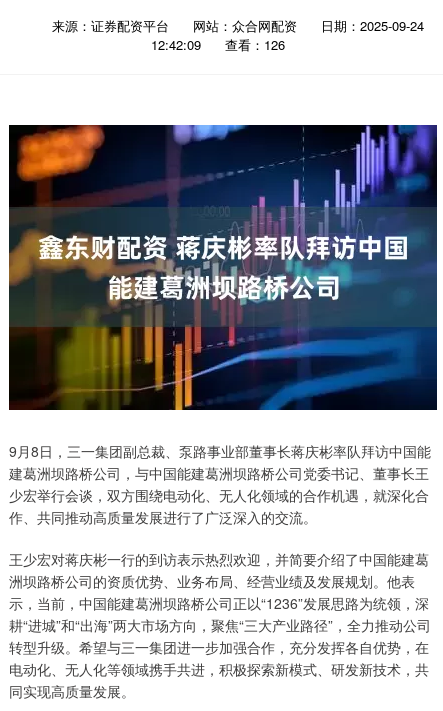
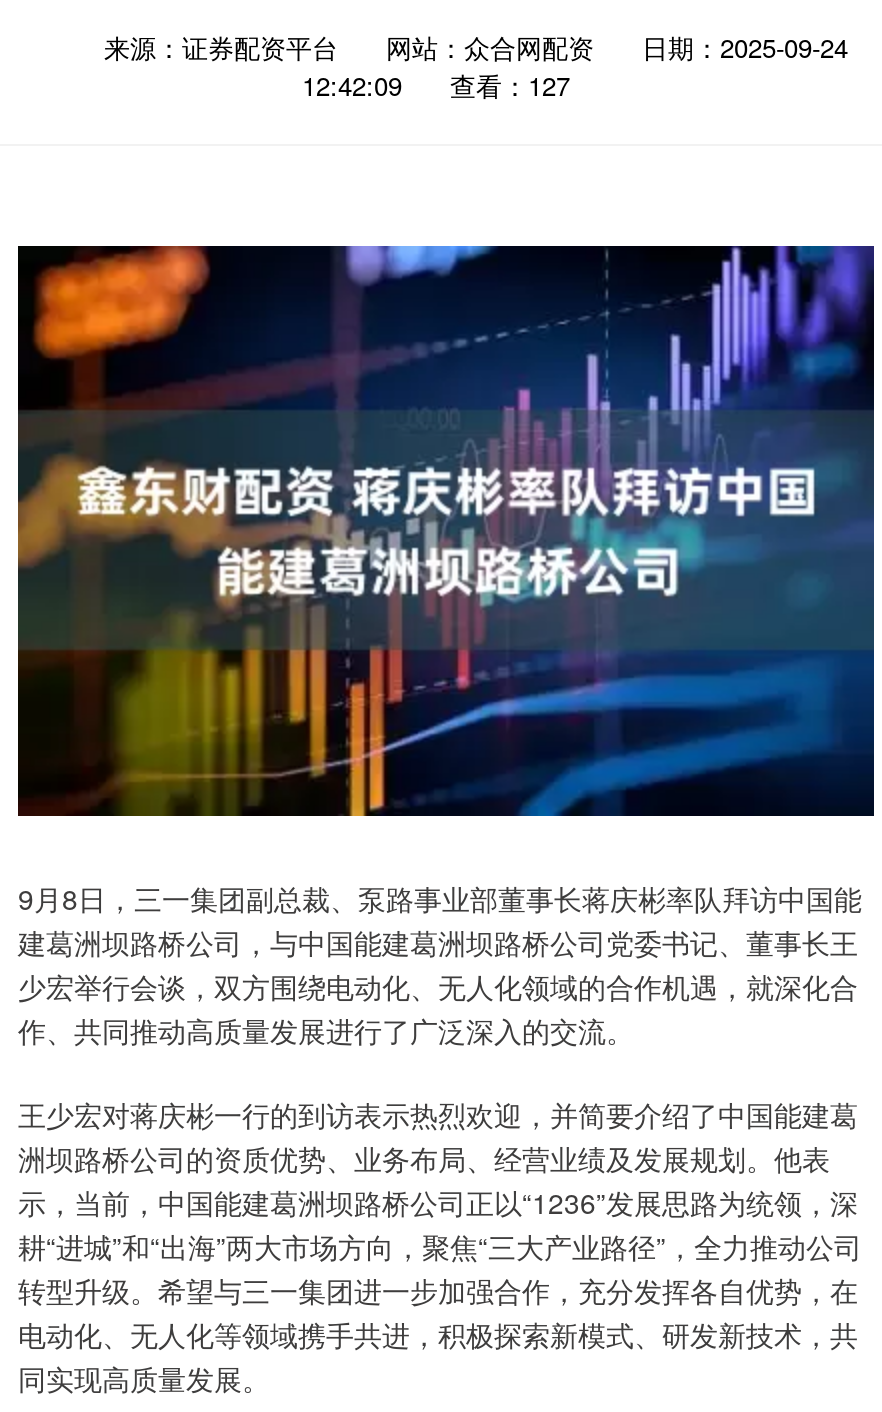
[151,35,285,54] 12:42:09 查看：126 -> [302,66,570,104] 12:42:09 查看：127

